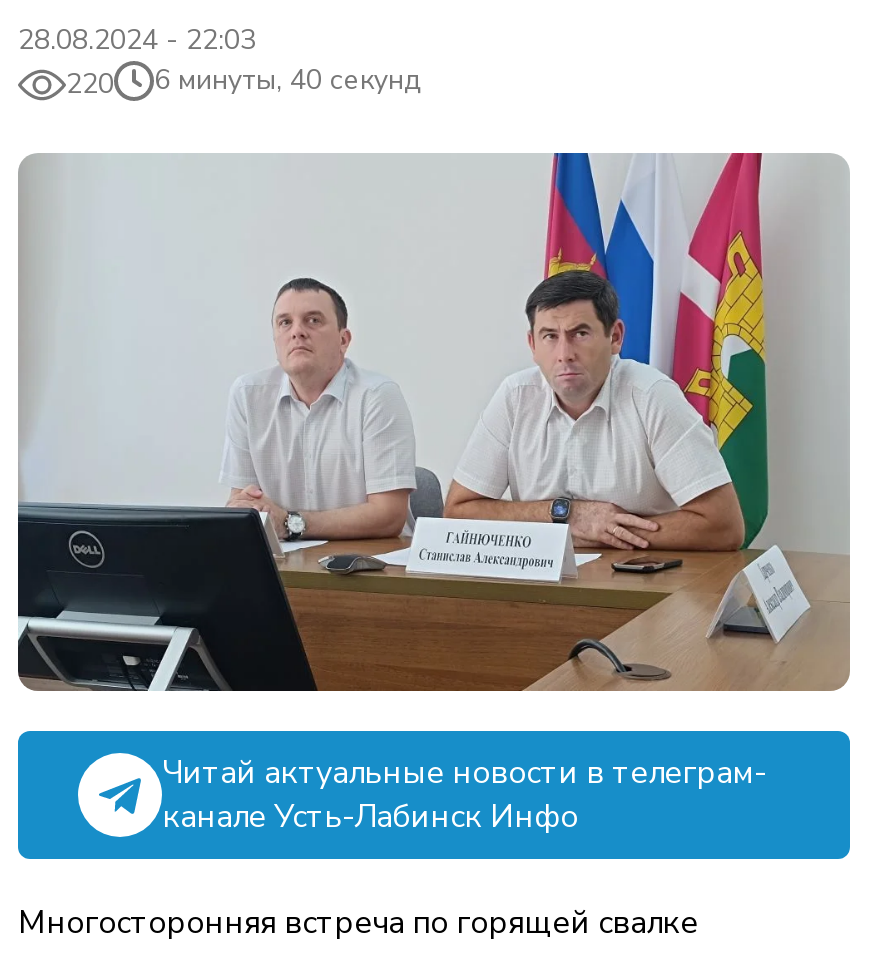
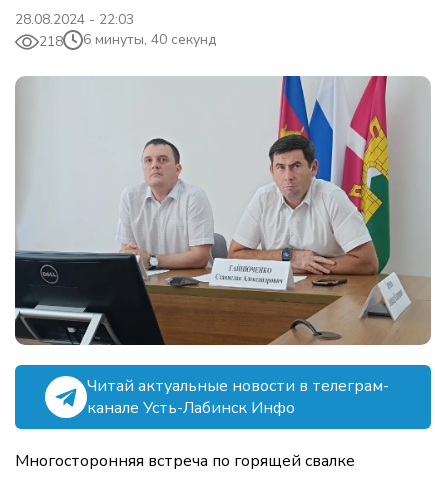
[66,61,420,103] 220 6 минуты, 40 секунд -> [39,30,216,51] 218 6 минуты, 40 секунд

